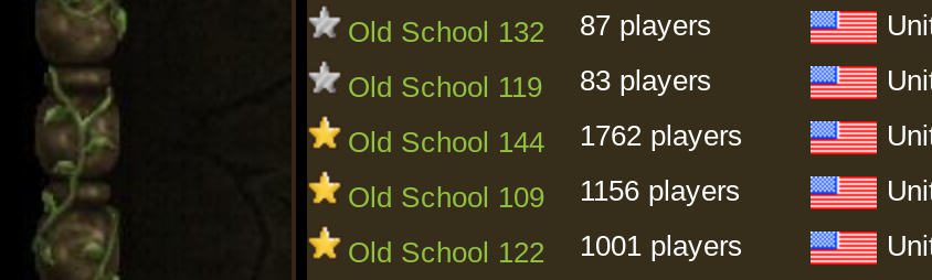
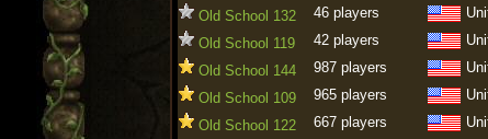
[348,9,712,49] Old School 132 87 players -> [198,4,379,24] Old School 132 46 players
[348,64,712,104] Old School 119 83 players -> [198,32,379,51] Old School 119 42 players
[348,119,743,159] Old School 144 1762 players -> [198,59,387,79] Old School 144 987 players
[348,174,741,214] Old School 109 1156 players -> [198,86,387,106] Old School 109 965 players
[348,229,743,269] Old School 122 1001 players -> [198,114,387,134] Old School 122 667 players

